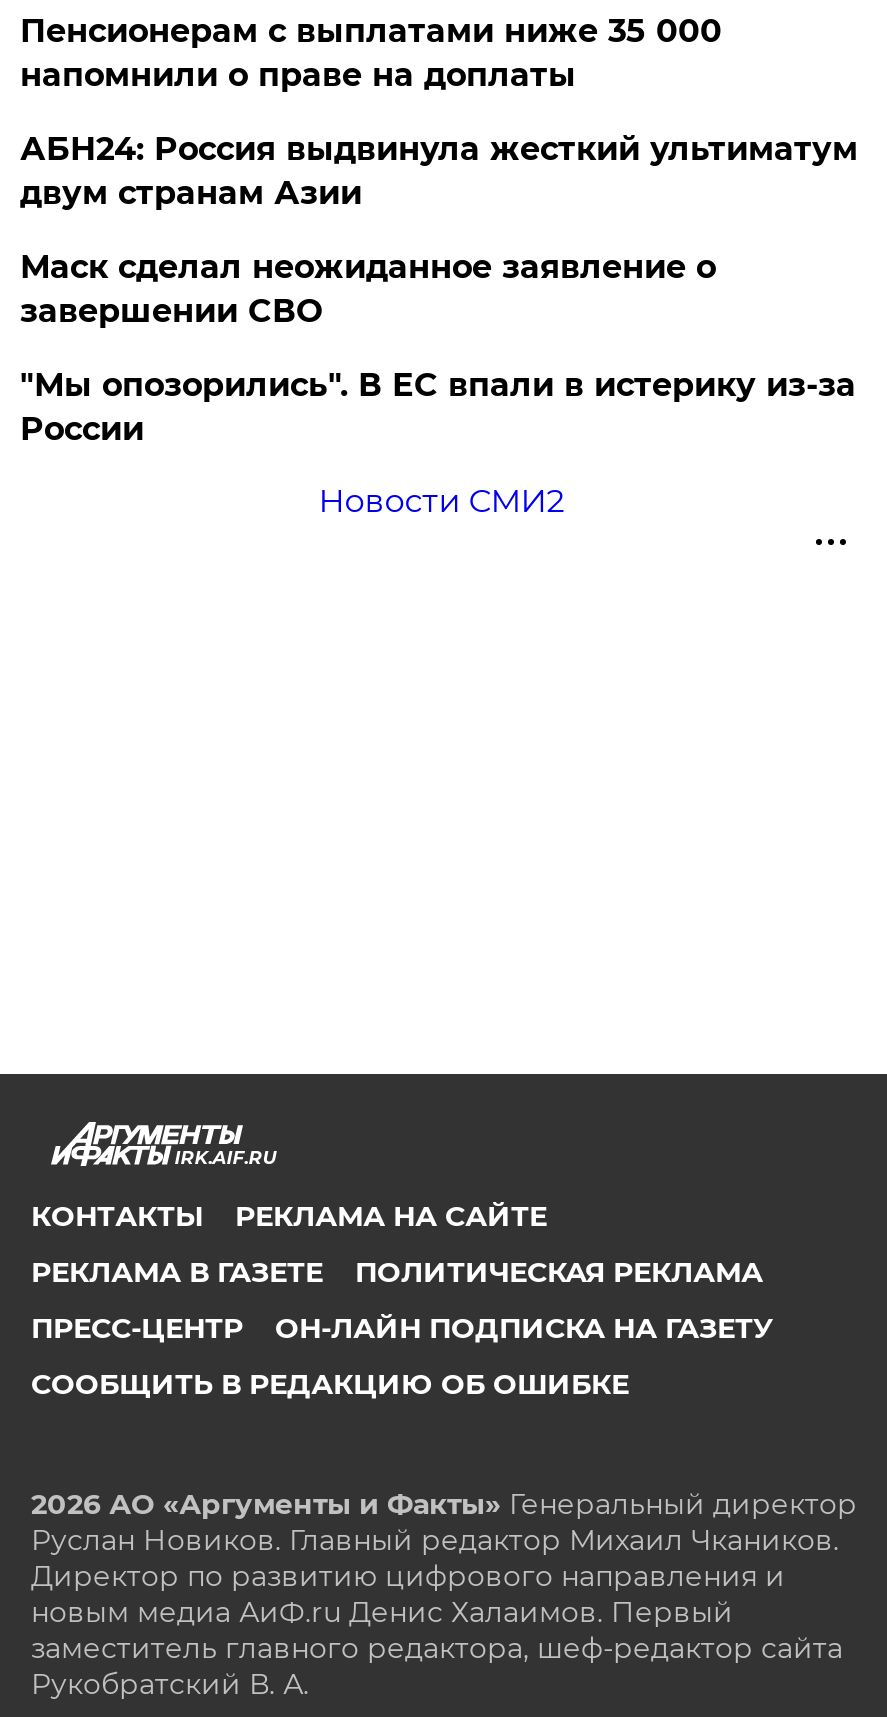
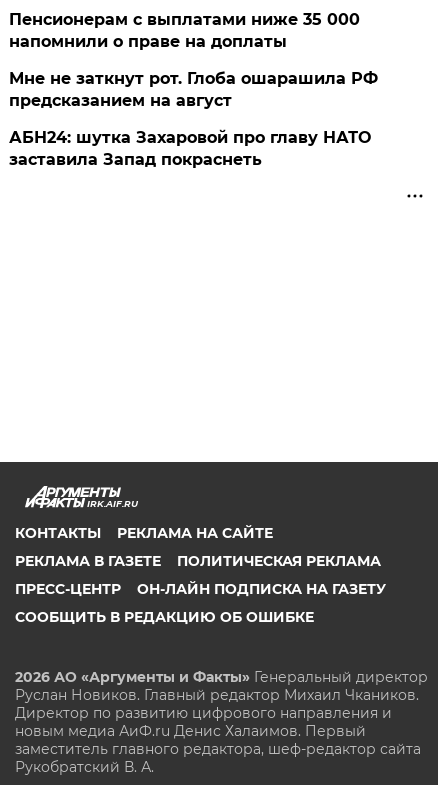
[20,130,858,520] АБН24: Россия выдвинула жесткий ультиматум | двум странам Азии | Маск сделал неожиданное заявление о | завершении СВО | "Мы опозорились". В ЕС впали в истерику из-за | России | Новости СМИ2 -> [9,69,378,169] Мне не заткнут рот. Глоба ошарашила РФ | предсказанием на август | АБН24: шутка Захаровой про главу НАТО | заставила Запад покраснеть

